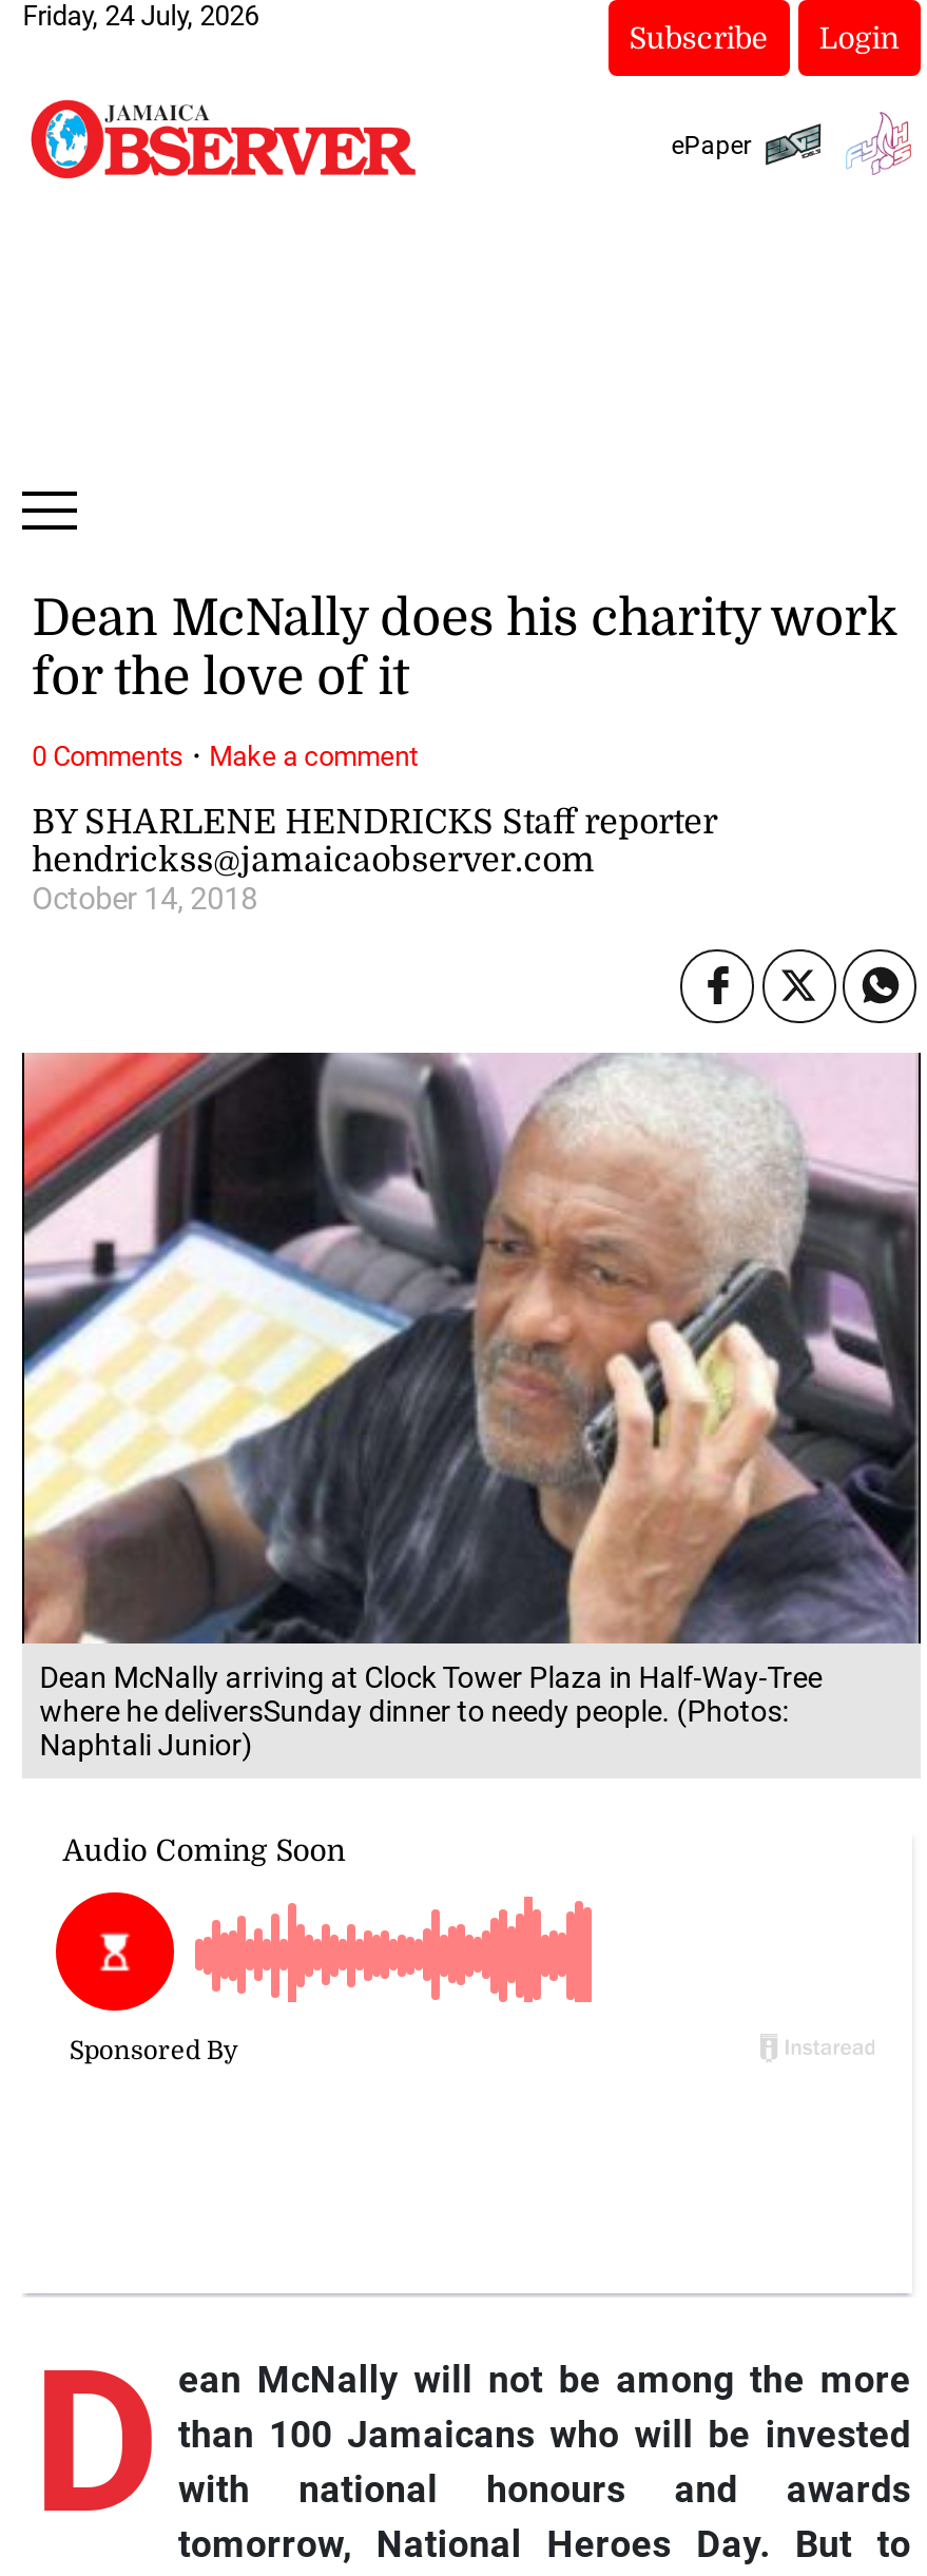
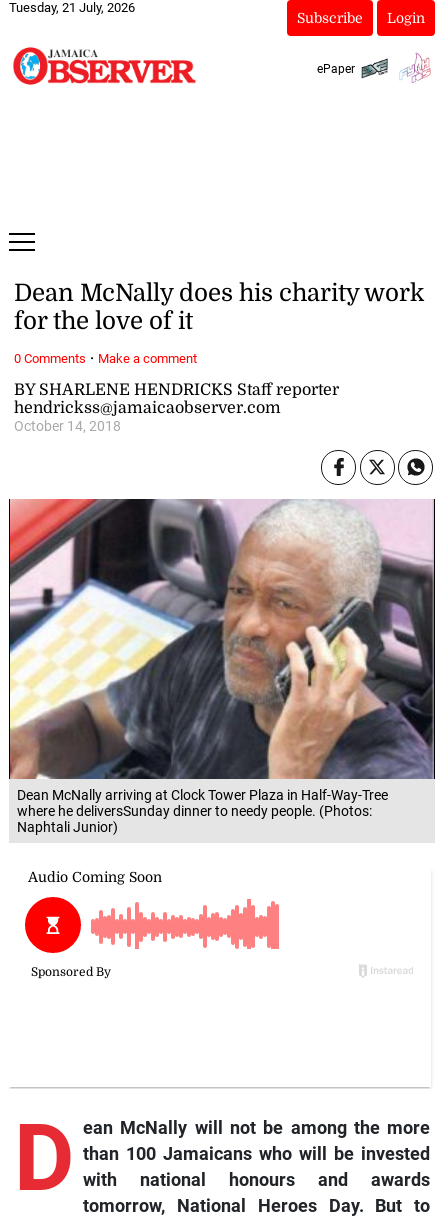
[23,0,259,32] Friday, 24 July, 2026 -> [9,0,135,15] Tuesday, 21 July, 2026

